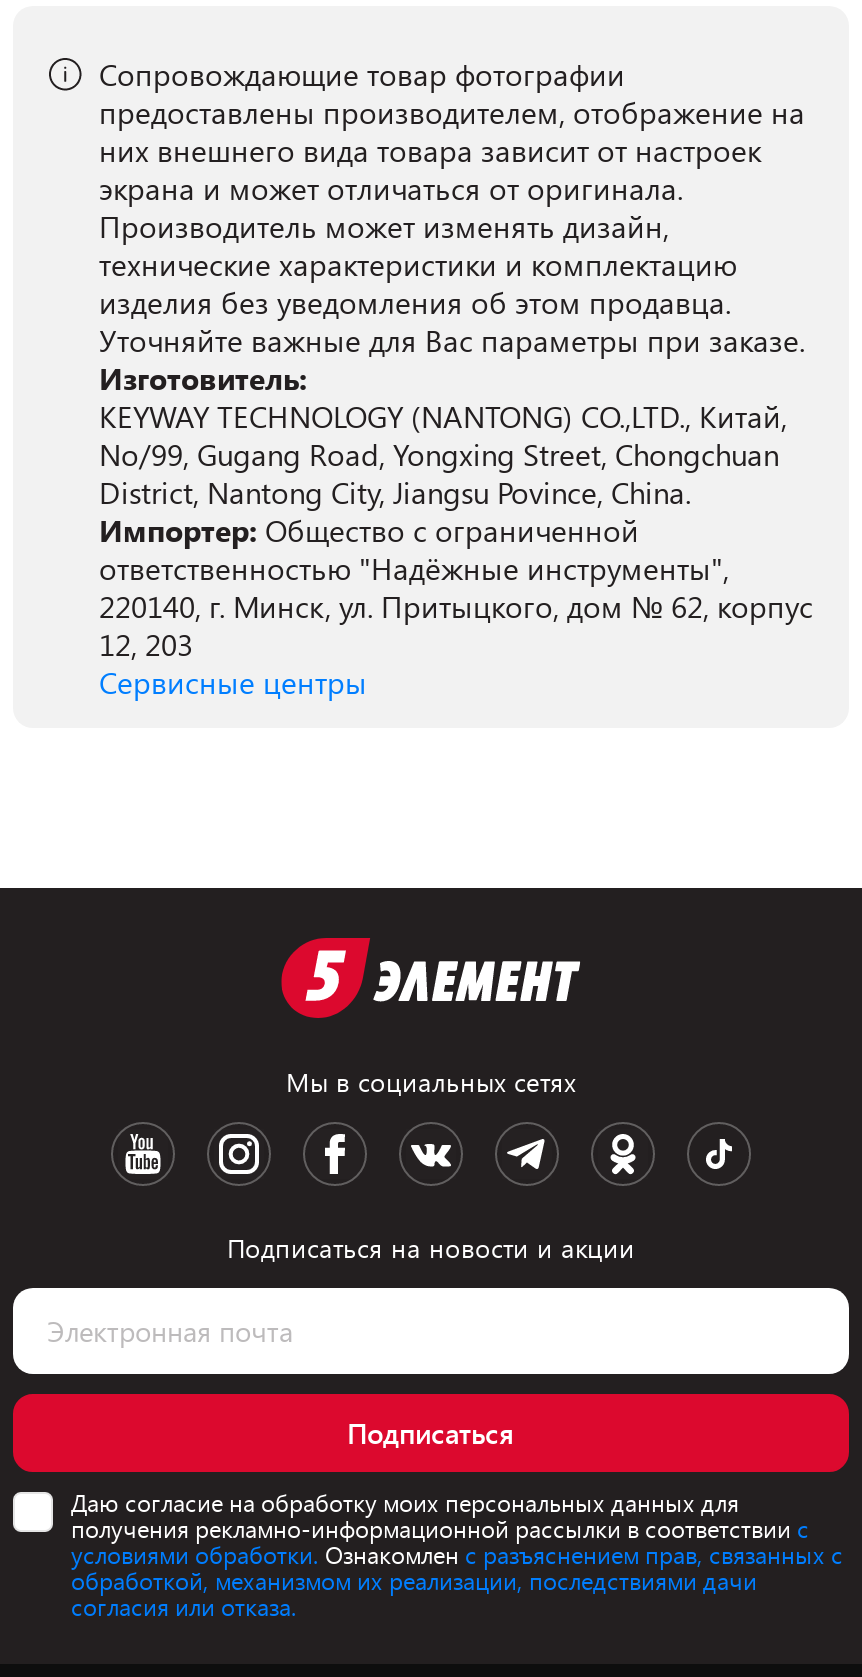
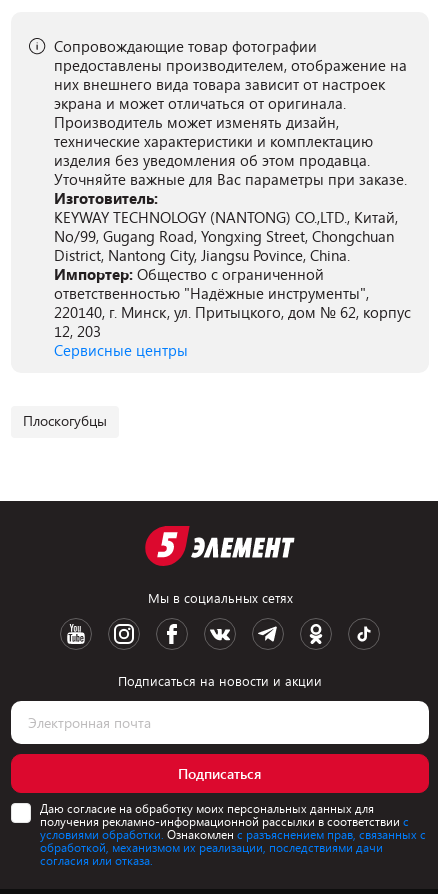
none -> [23,411,107,430] Плоскогубцы

